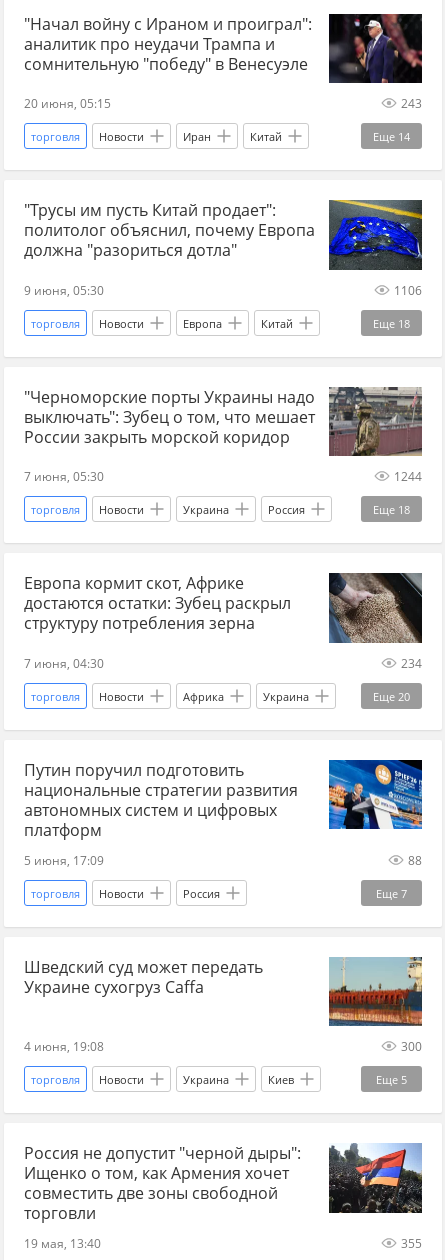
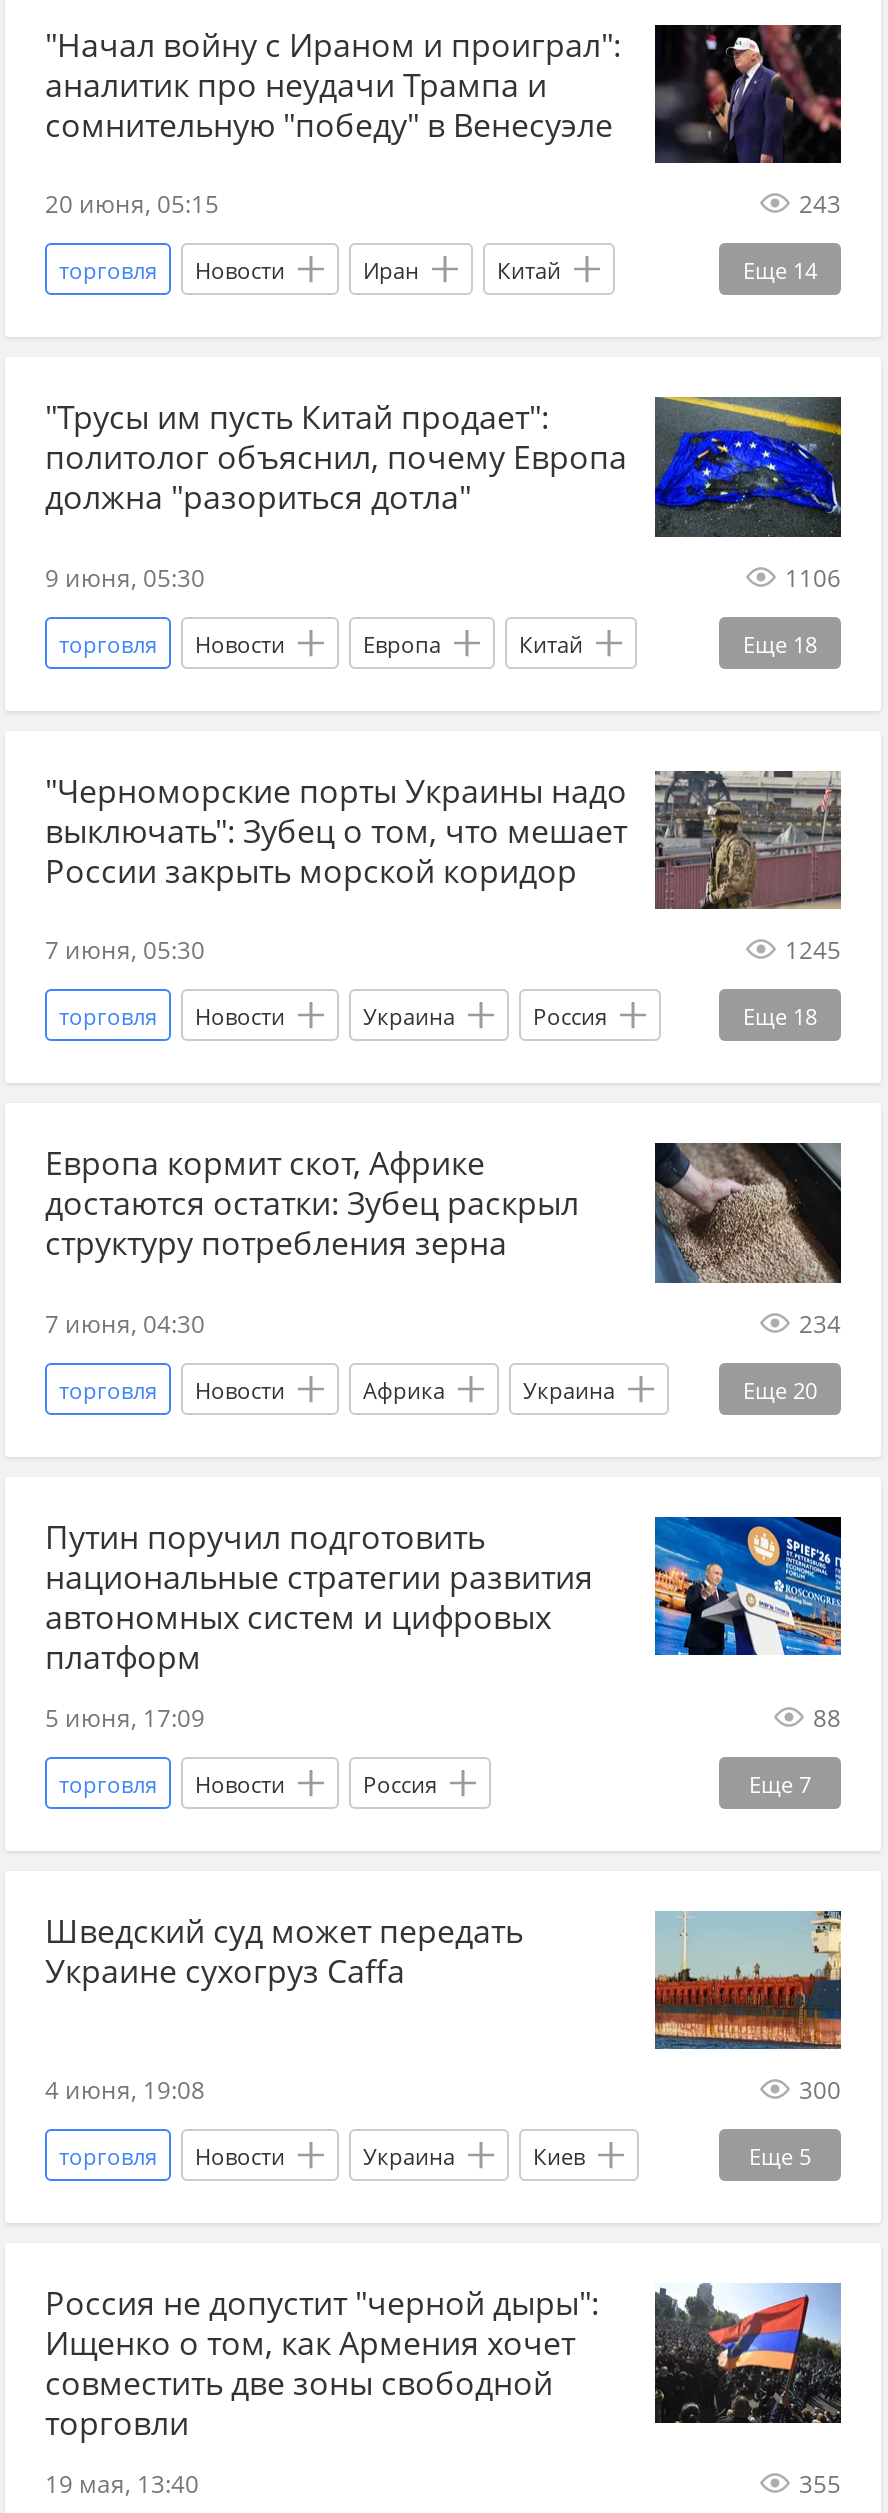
[394,468,422,484] 1244 -> [785,933,841,965] 1245

